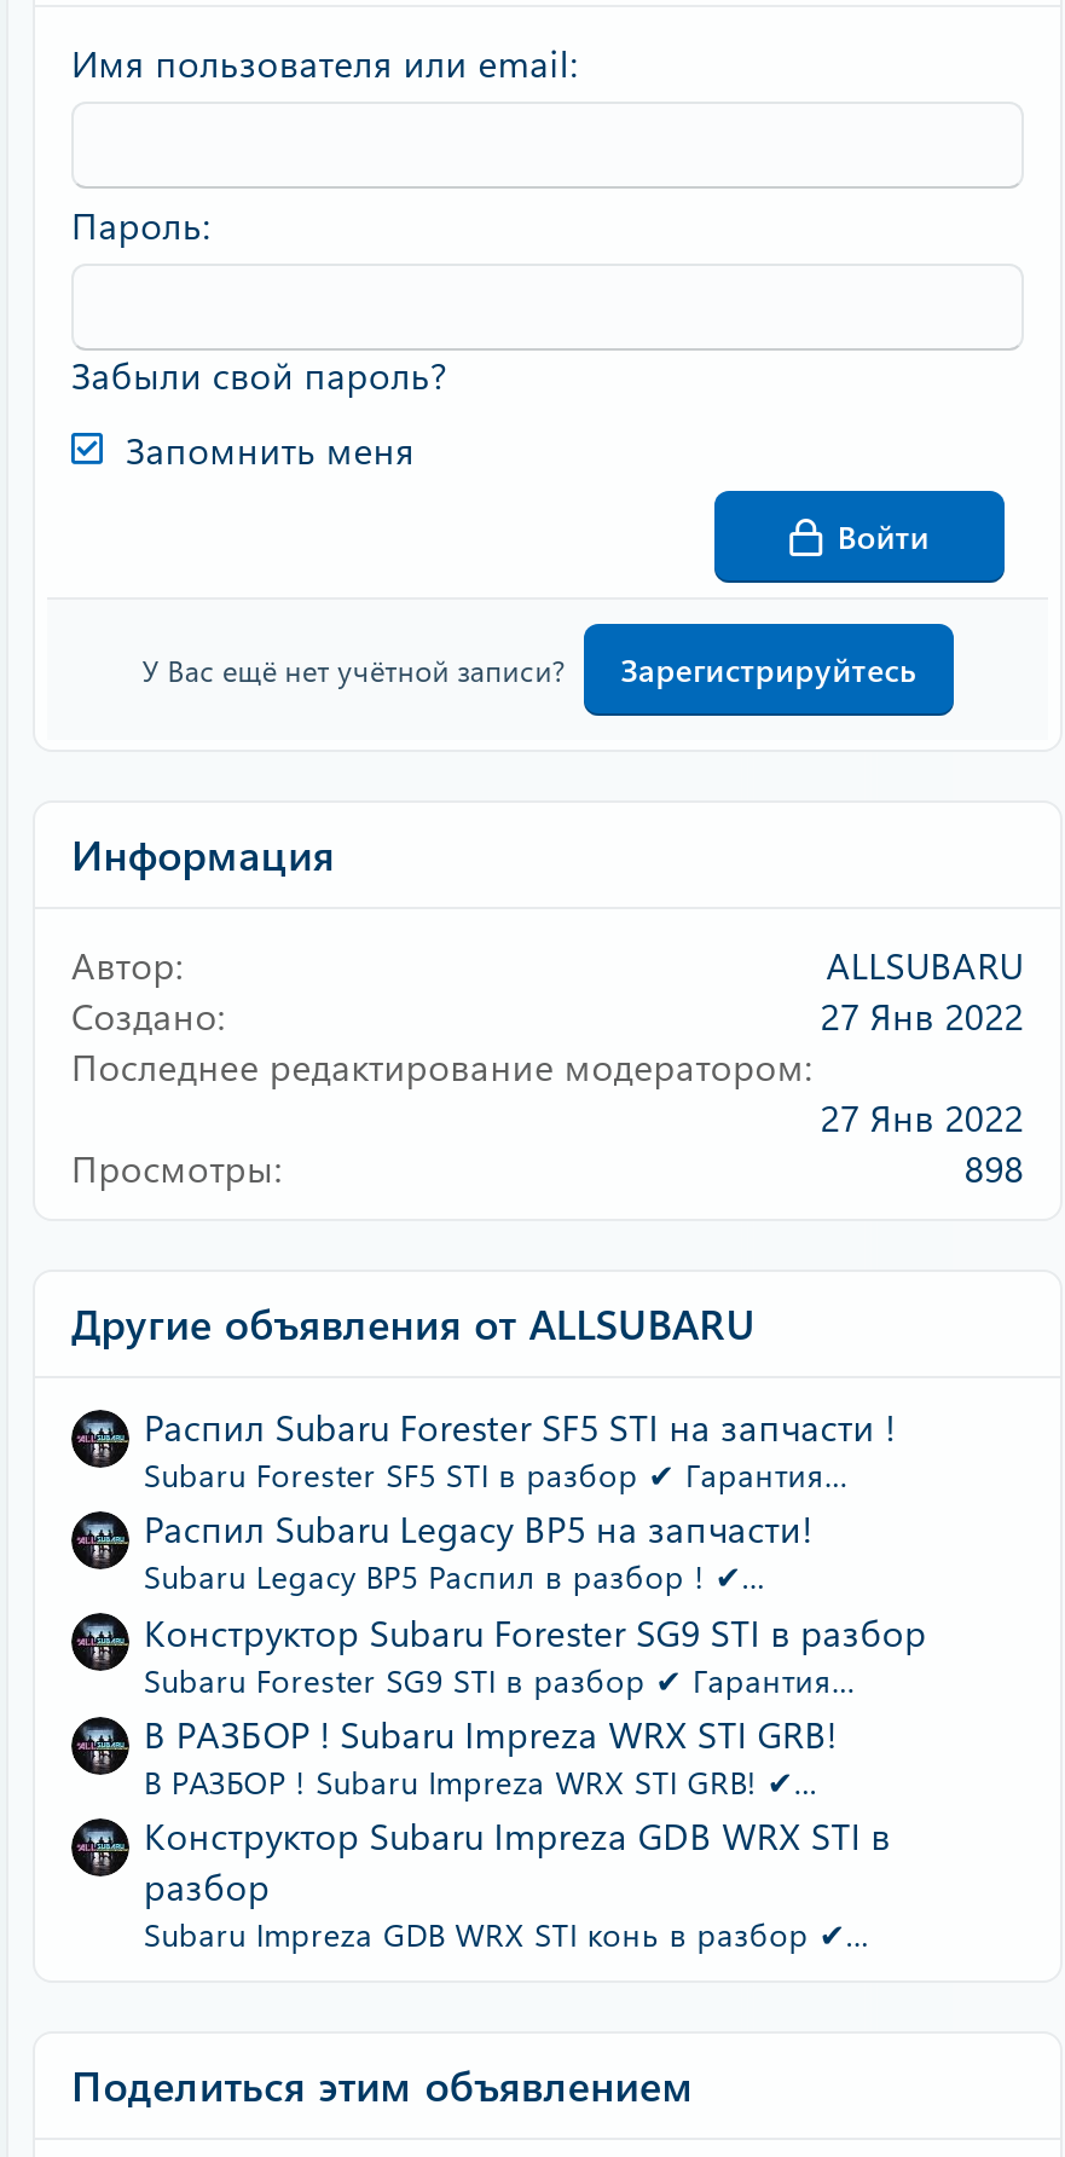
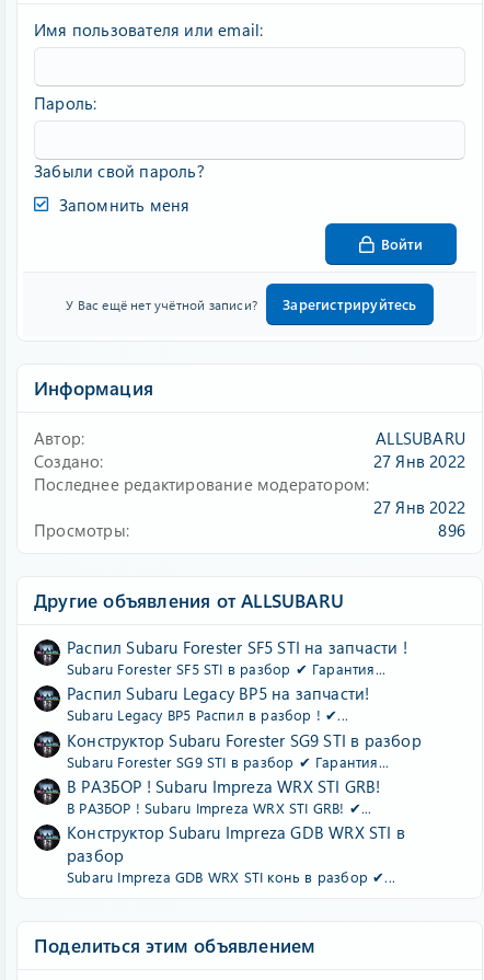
[964,1143,1024,1192] 898 -> [438,519,465,541] 896

